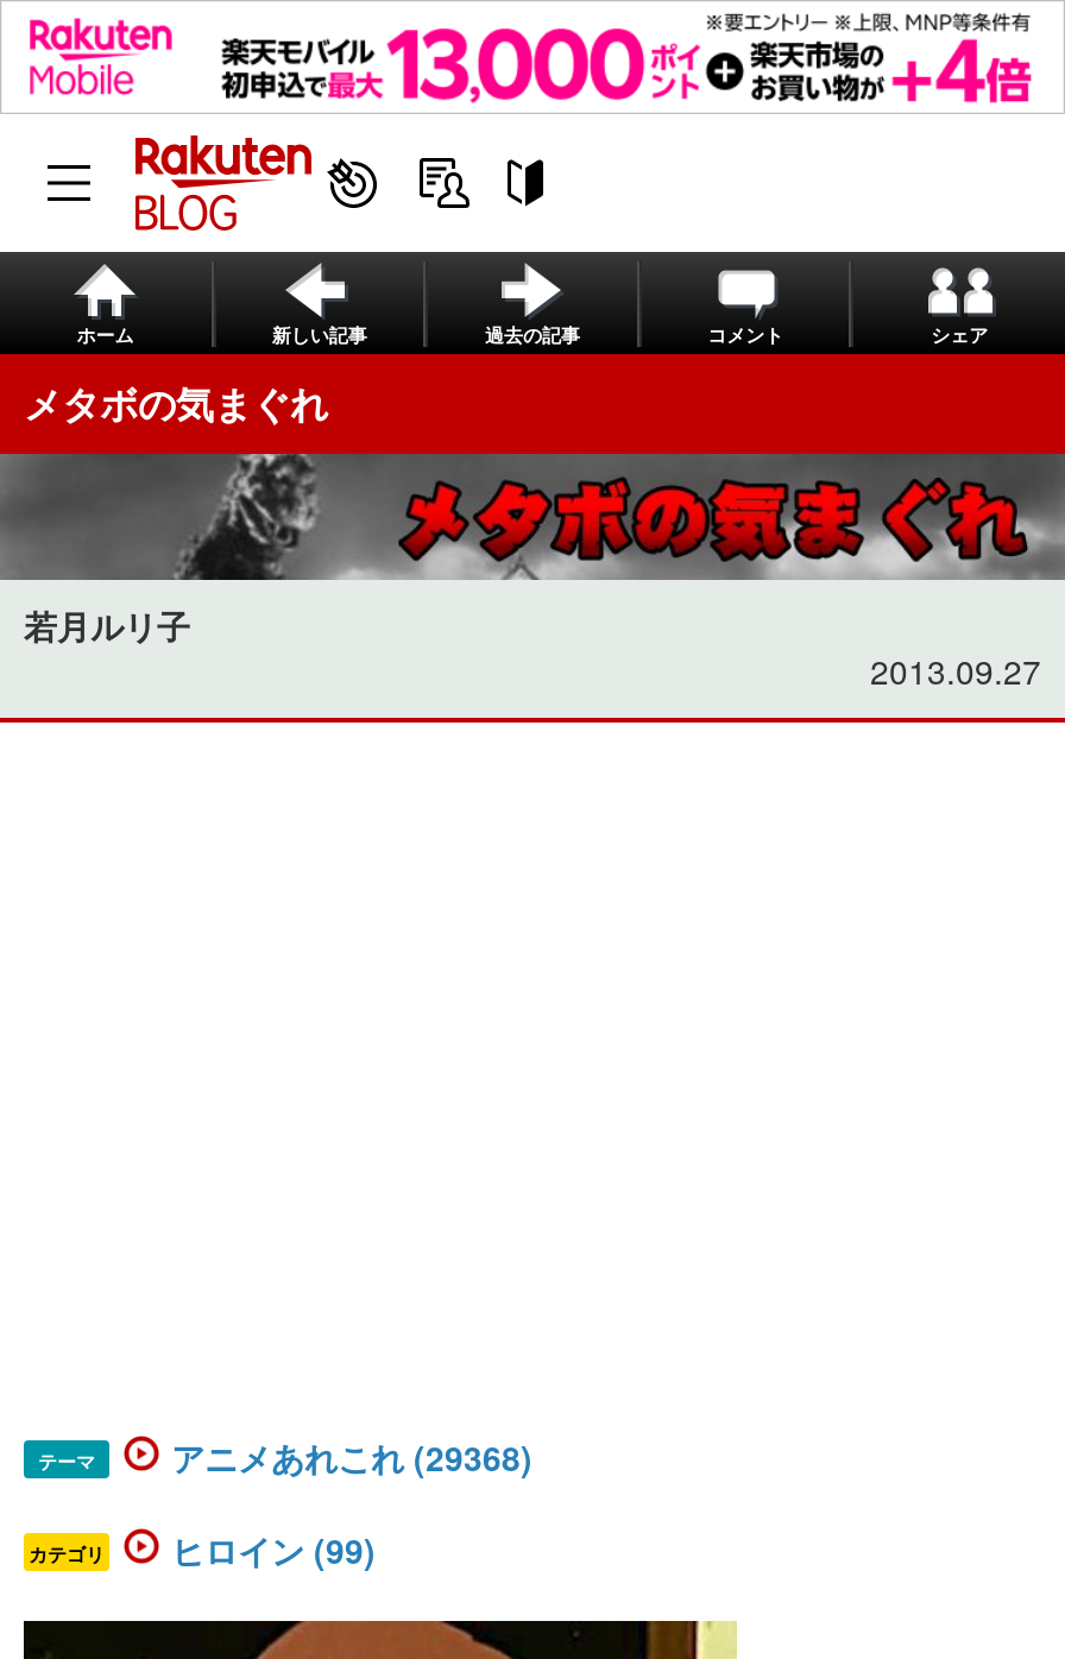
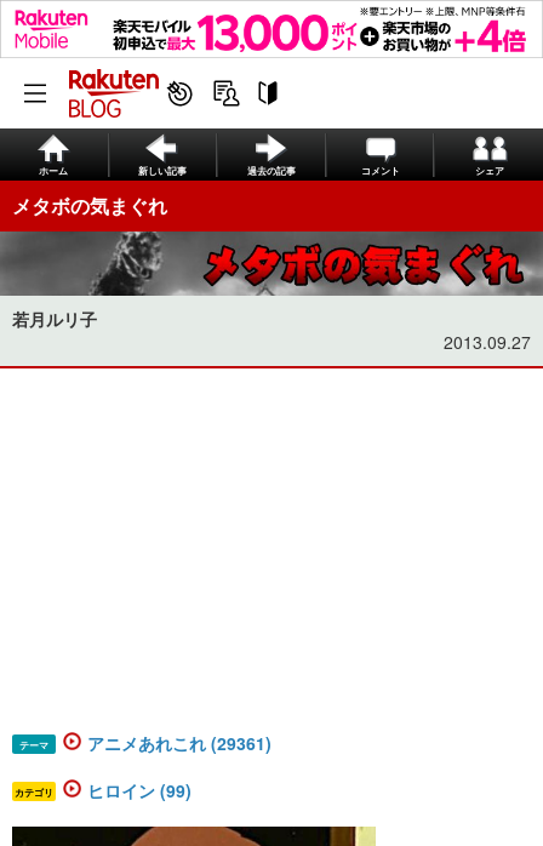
[171,1433,532,1481] アニメあれこれ (29368) -> [87,731,271,755] アニメあれこれ (29361)

